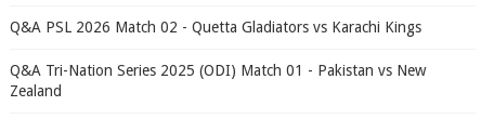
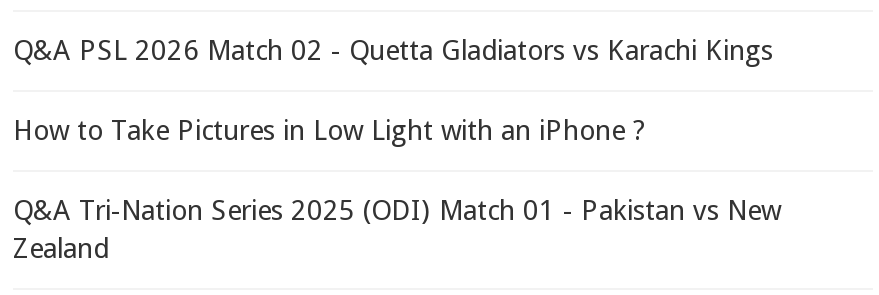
none -> [13,114,647,146] How to Take Pictures in Low Light with an iPhone ?

